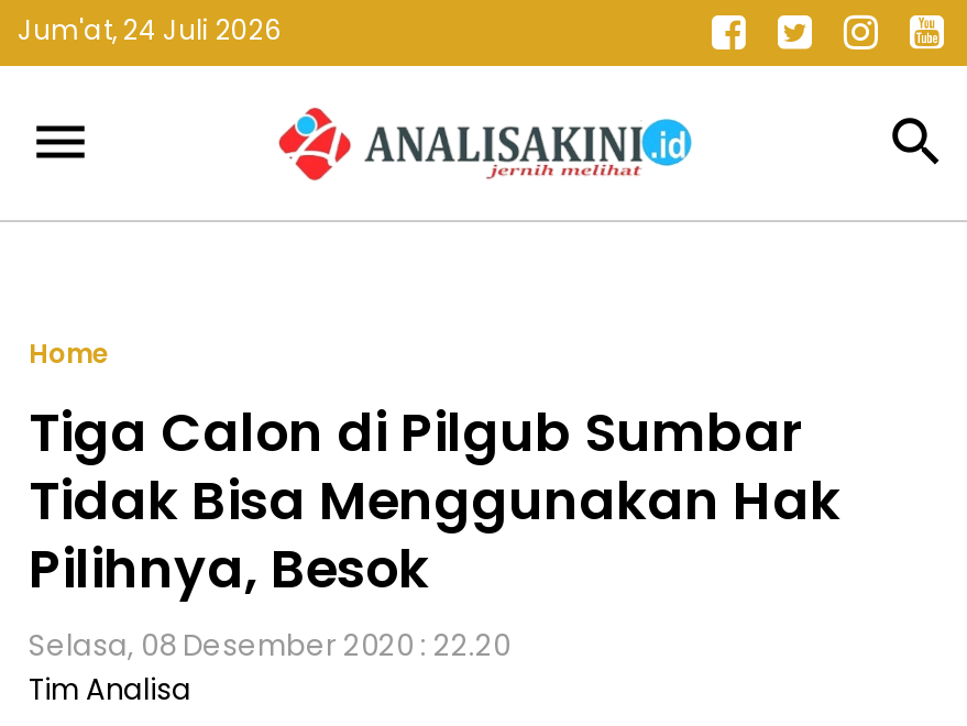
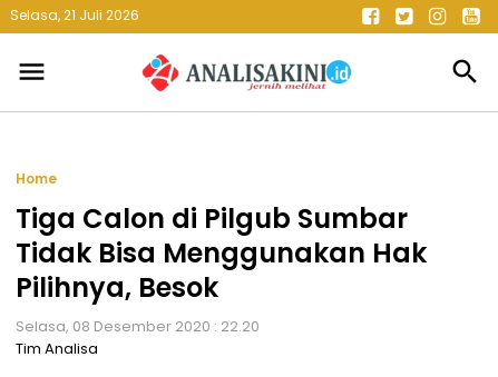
[18,11,282,48] Jum'at, 24 Juli 2026 -> [10,6,139,24] Selasa, 21 Juli 2026

